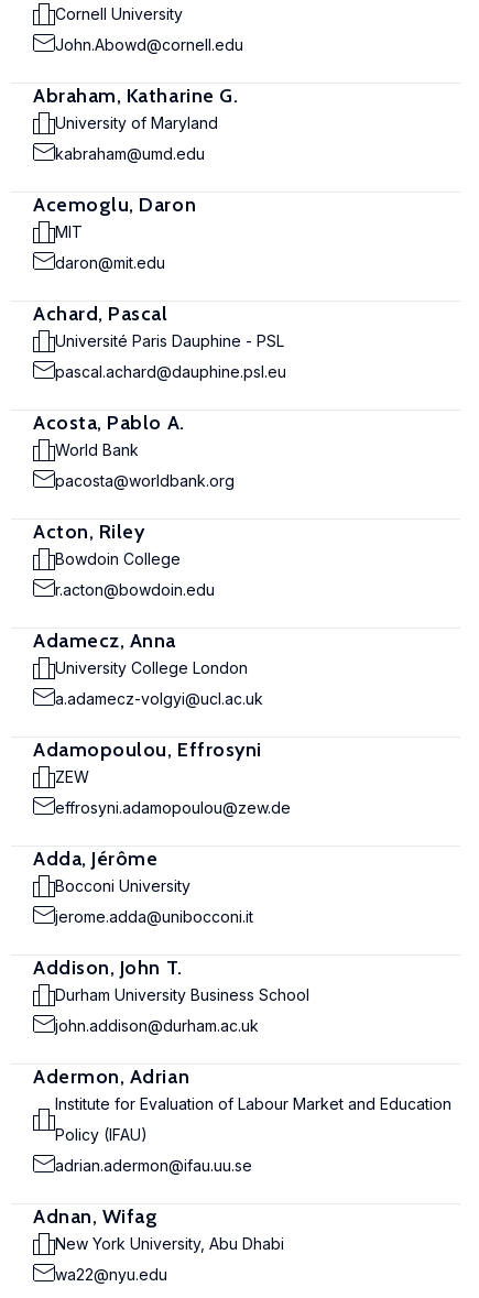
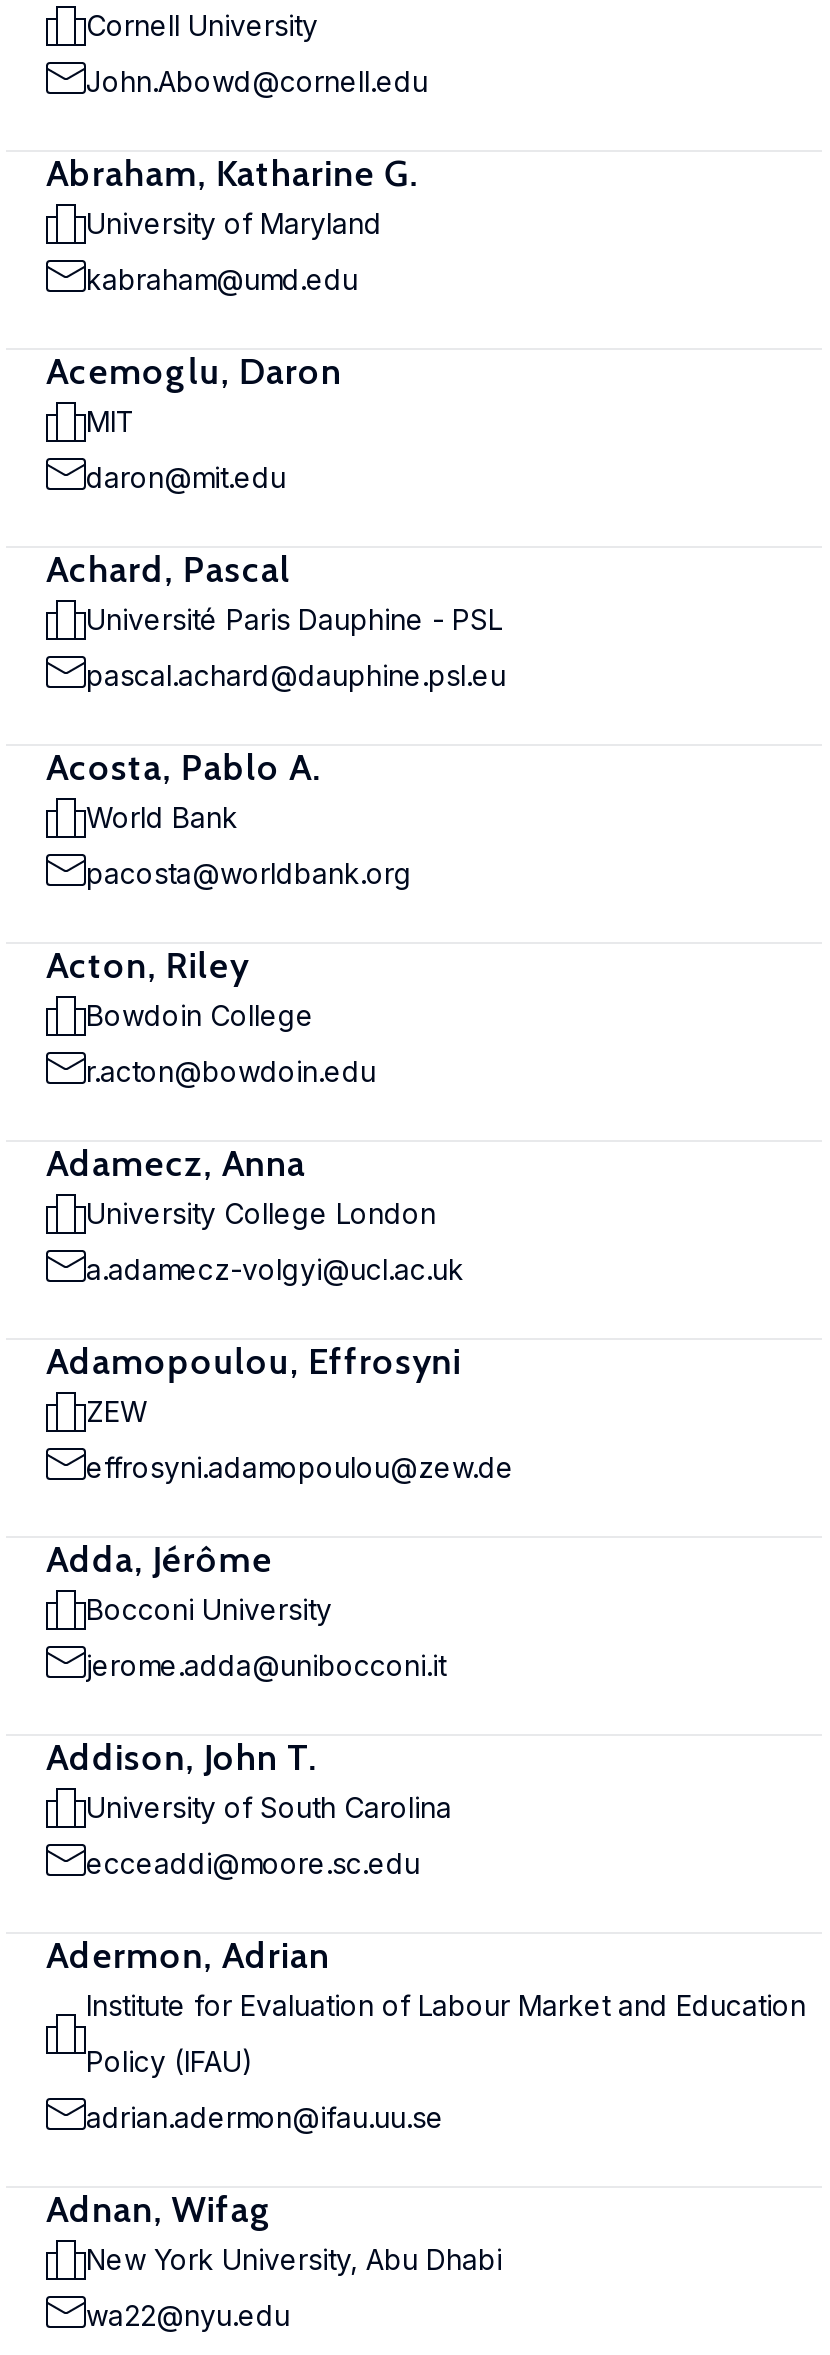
[55,985,309,1004] Durham University Business School -> [86,1790,452,1824] University of South Carolina
[55,1016,259,1035] john.addison@durham.ac.uk -> [86,1846,420,1880] ecceaddi@moore.sc.edu

